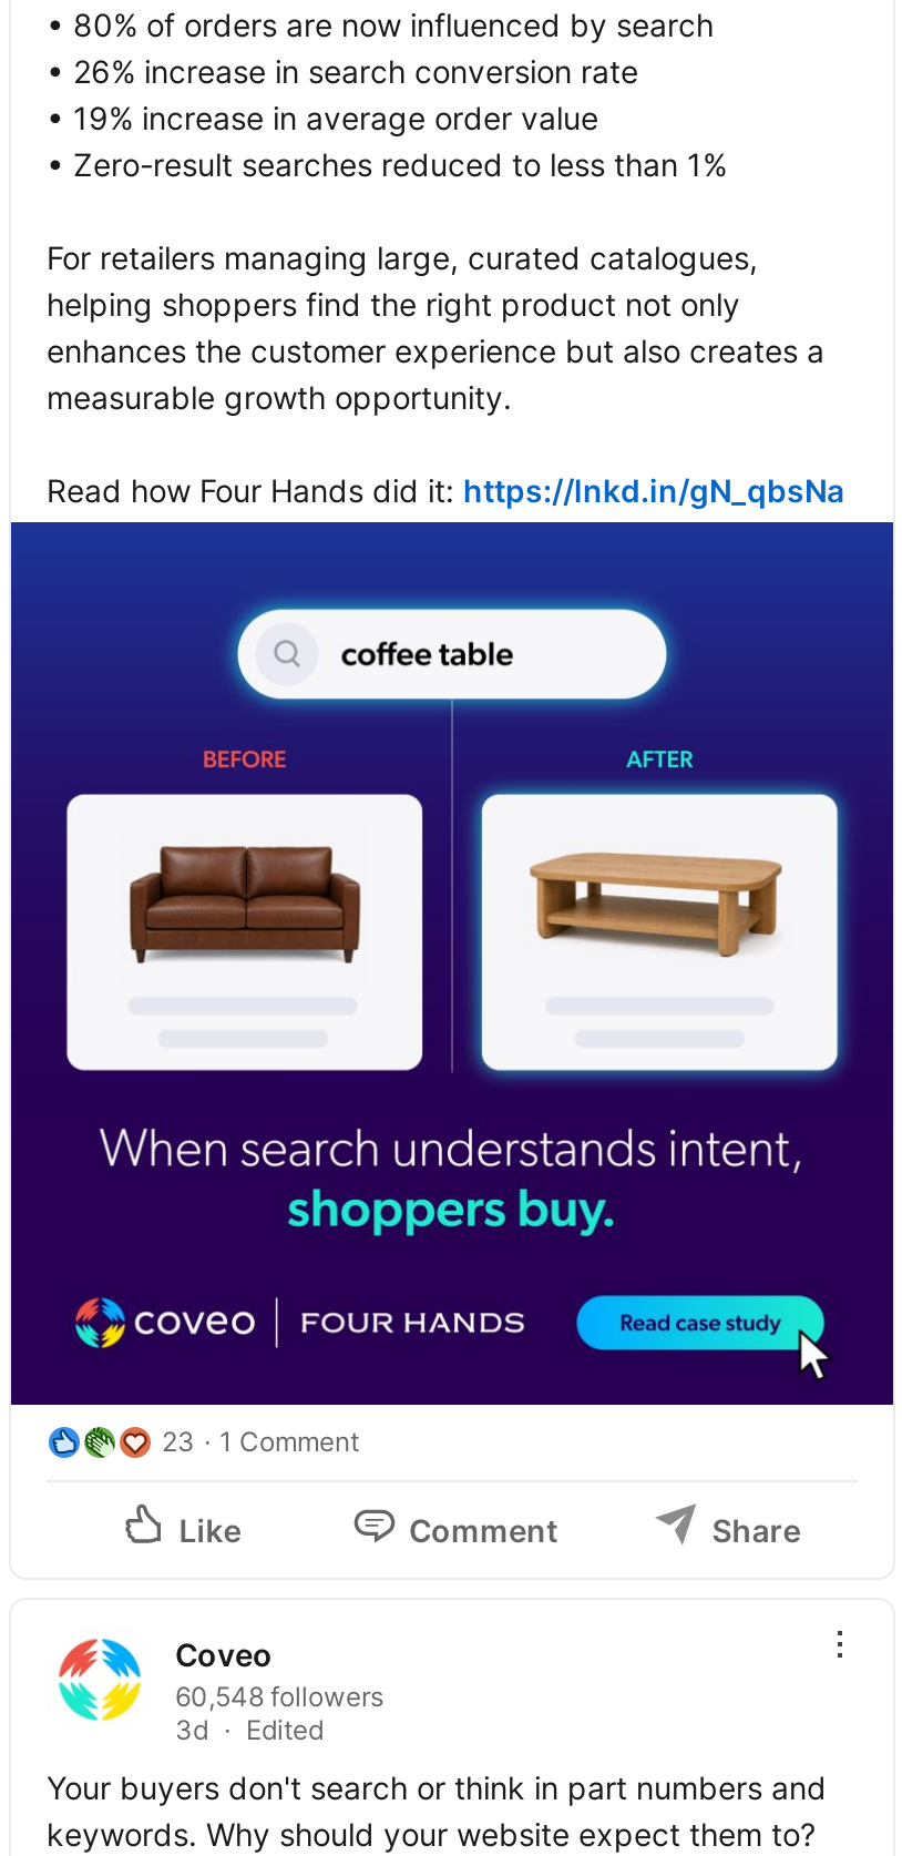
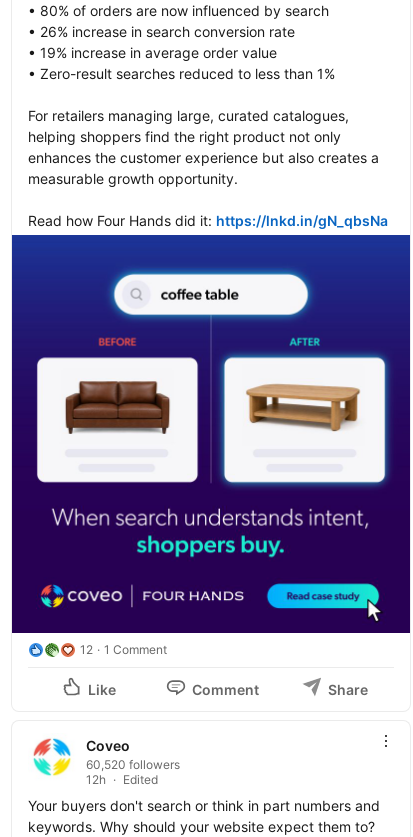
[162,1423,359,1457] 23 1 Comment -> [80,642,167,657] 12 1 Comment
[175,1678,383,1745] 60,548 followers | 3d -> [86,757,180,787] 60,520 followers | 12h

